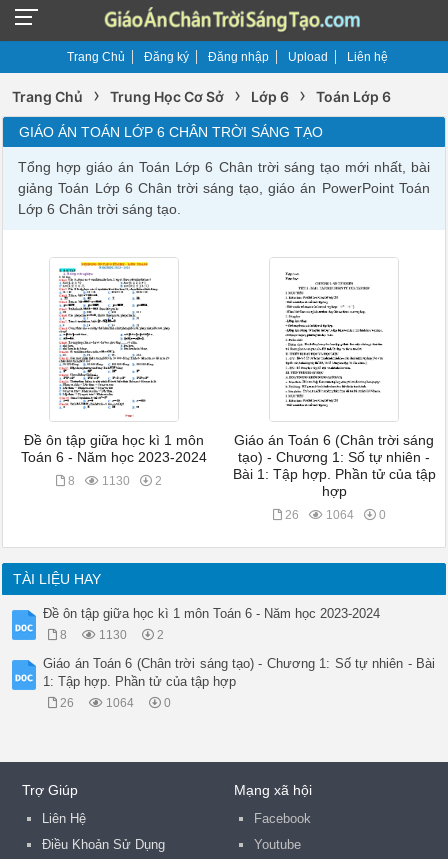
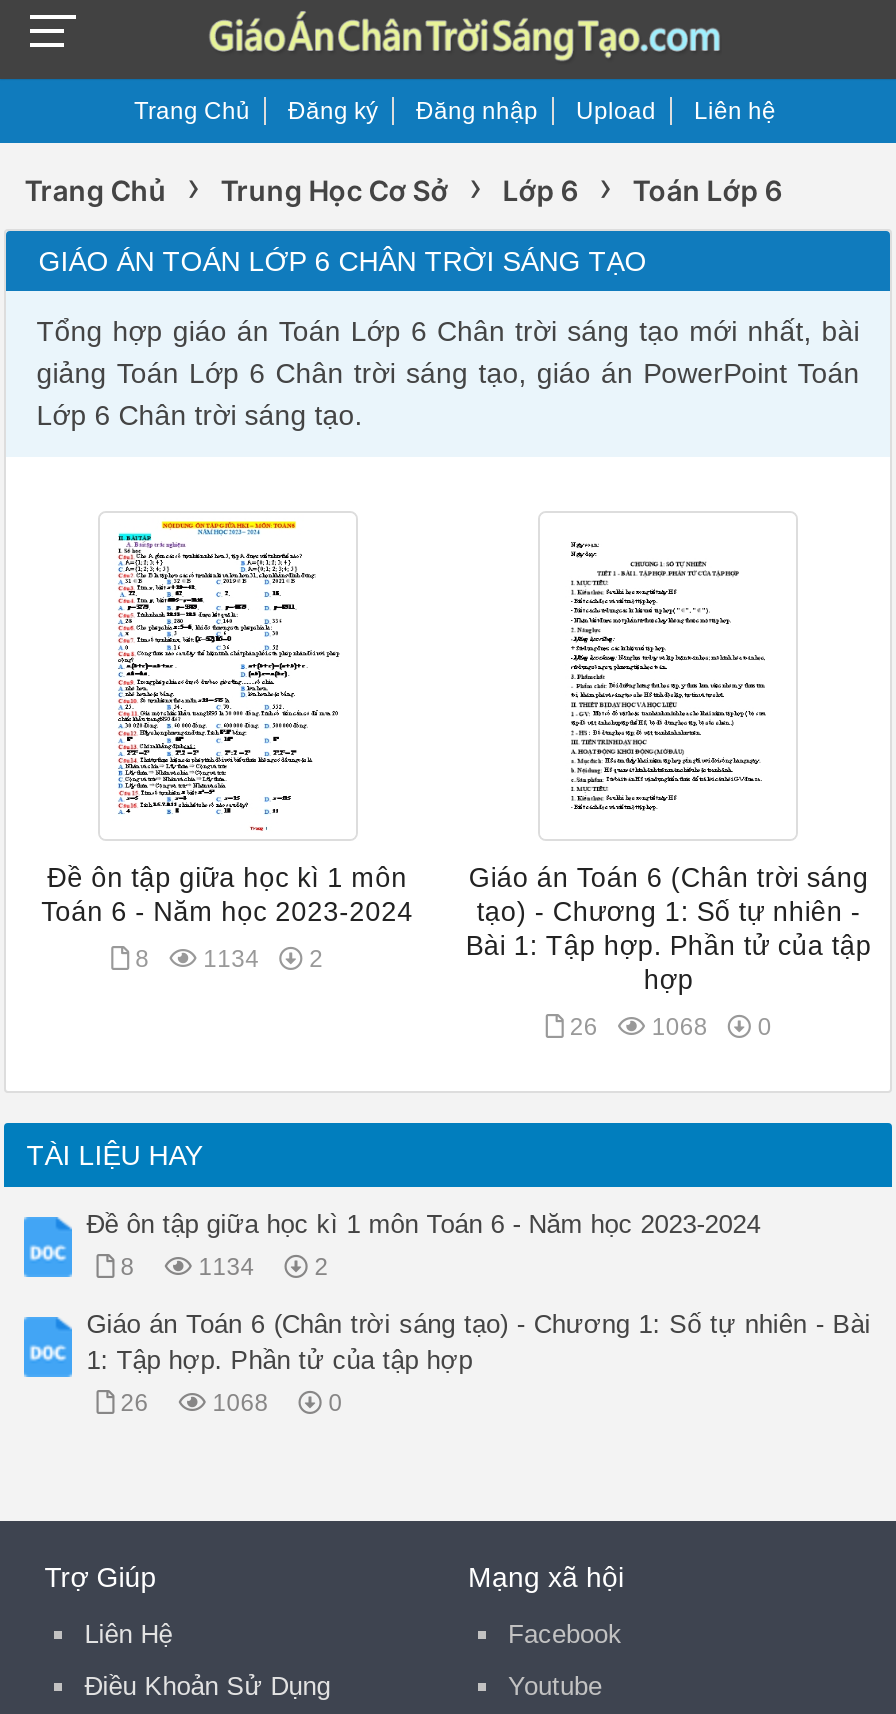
[68,474,162,488] 8 1130 2 -> [135,945,323,973] 8 1134 2
[285,508,386,522] 26 1064 0 -> [570,1013,772,1041] 26 1068 0
[99,628,127,642] 1130 -> [198,1253,254,1281] 1134
[106,696,134,710] 1064 -> [212,1389,268,1417] 1068

